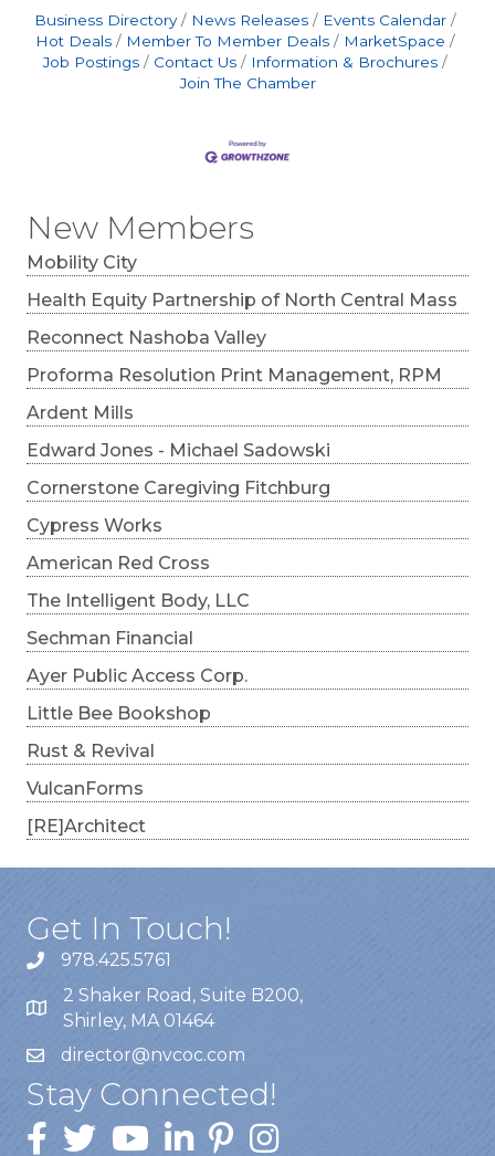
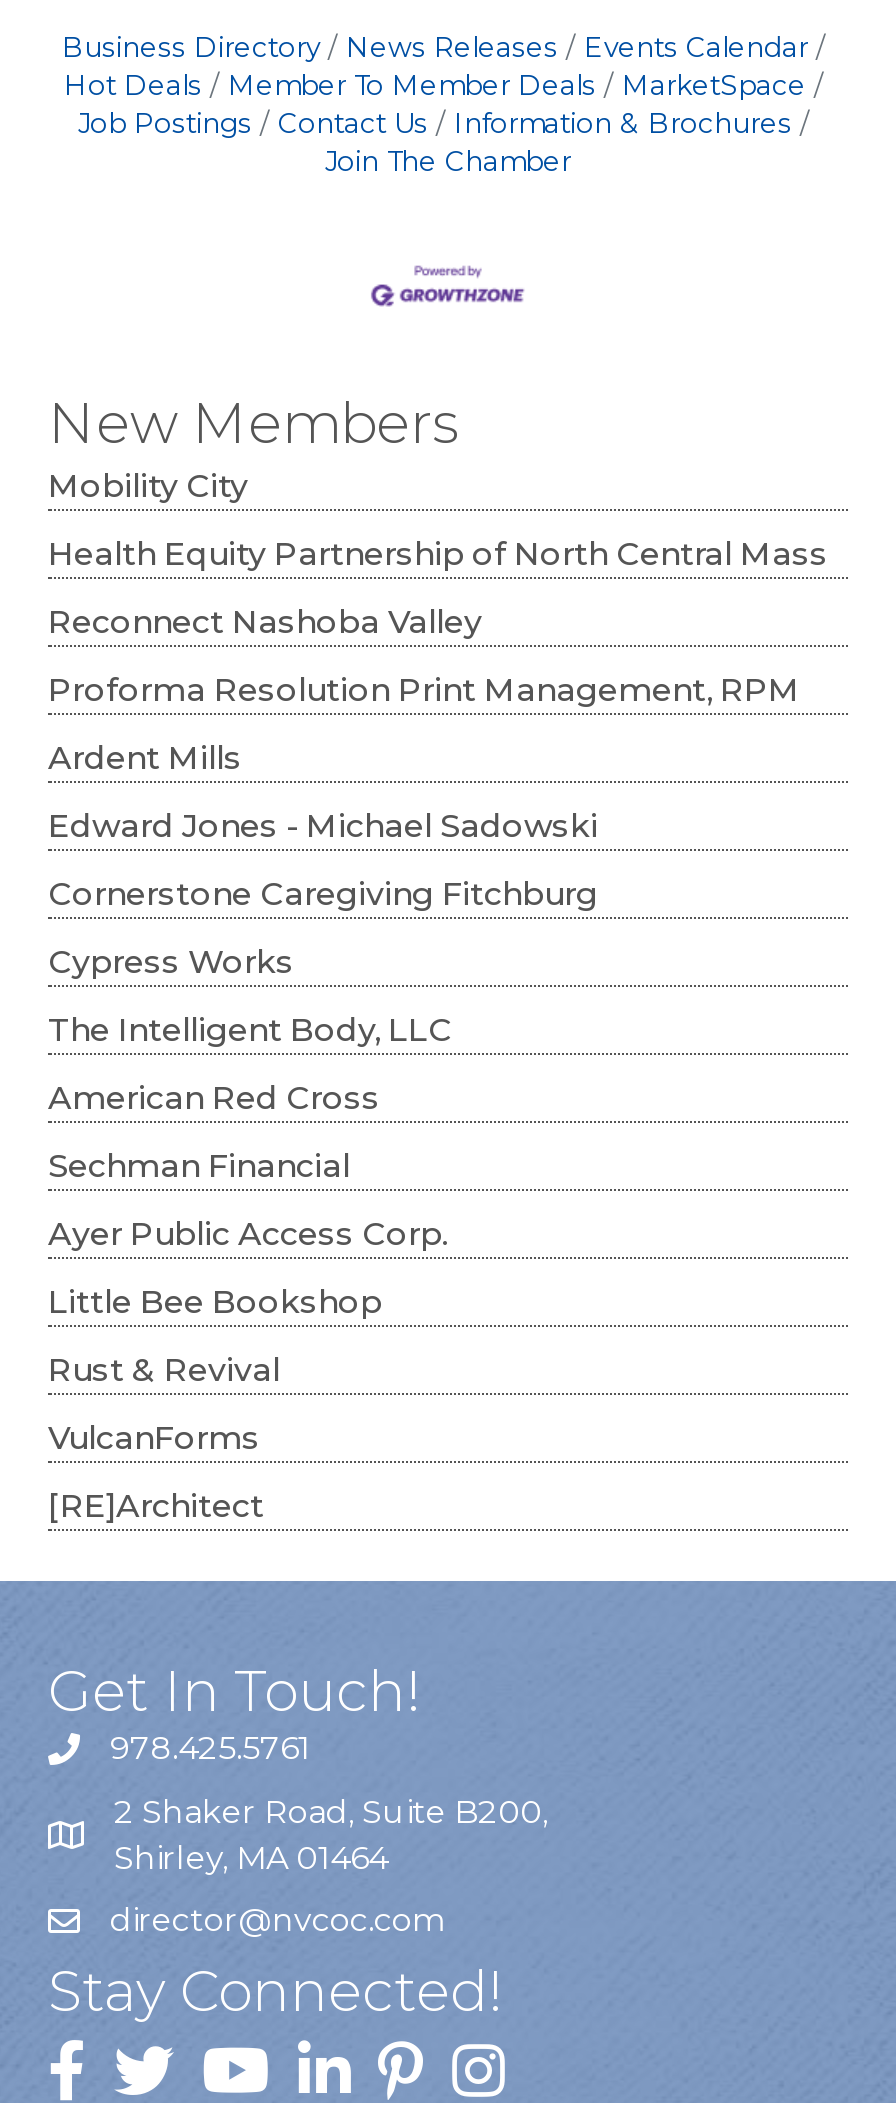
moved [27,553,210,574] -> [48,1080,380,1118]: American Red Cross
moved [27,591,250,612] -> [48,1012,452,1050]: The Intelligent Body, LLC

